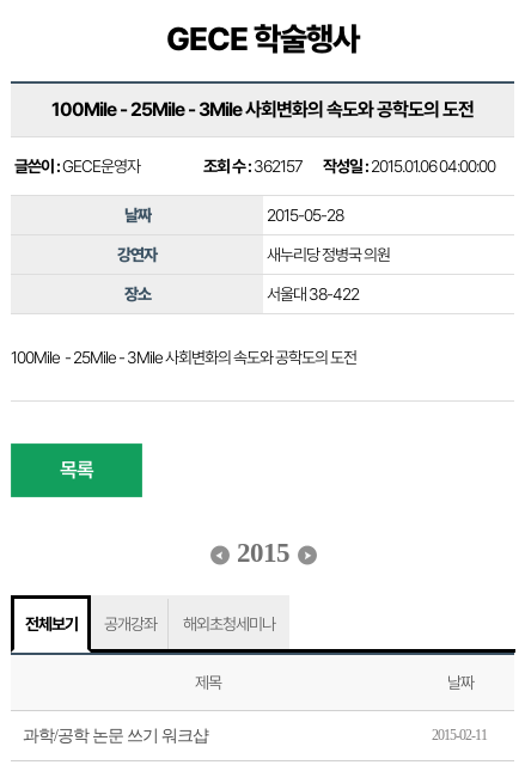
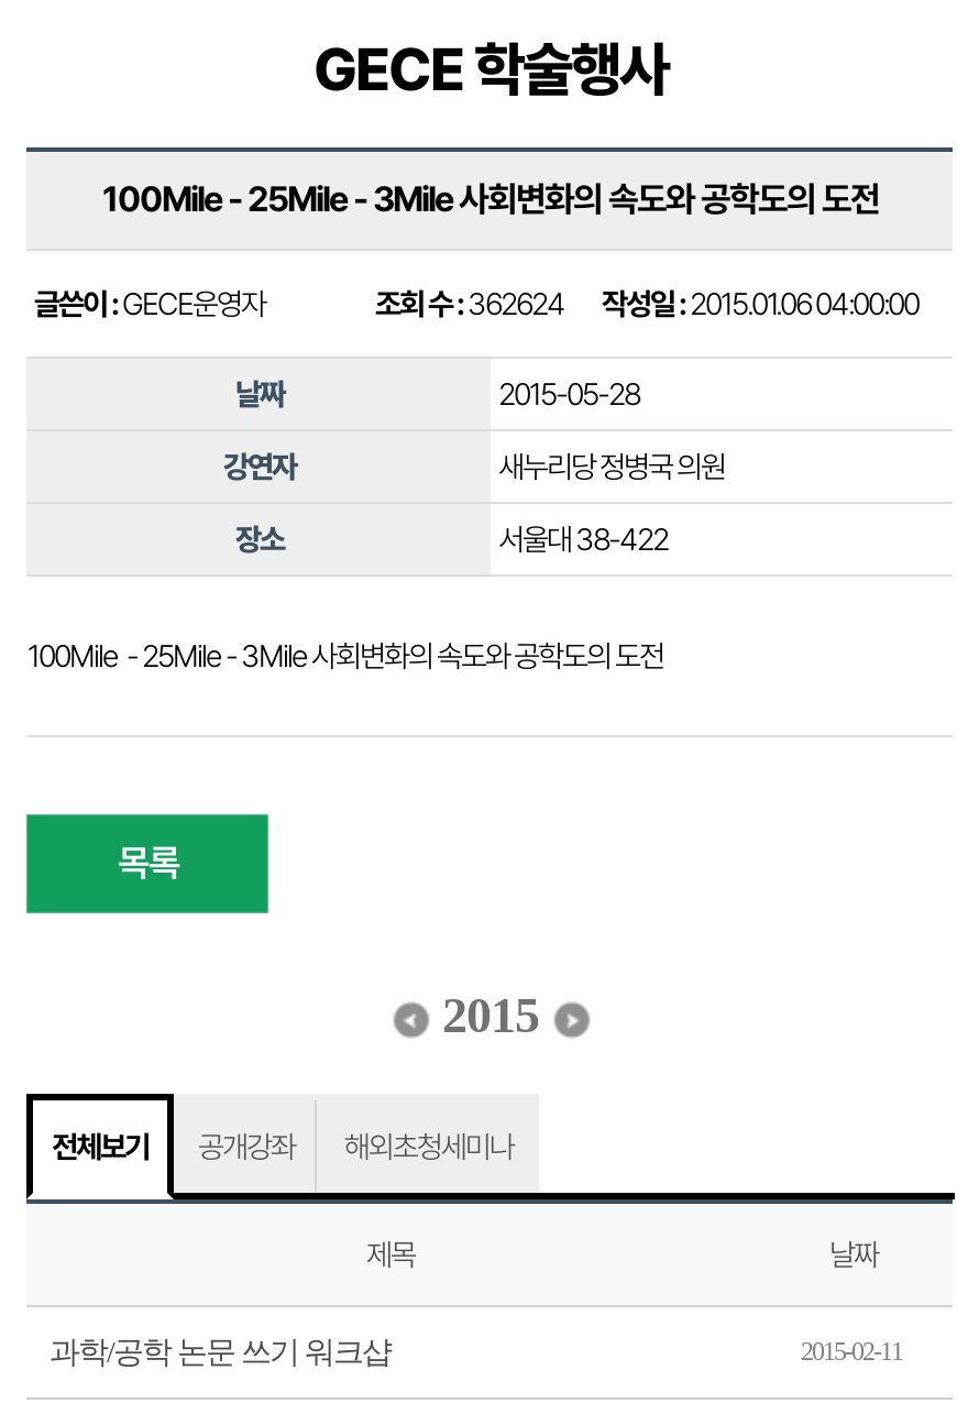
[204,157,496,176] 조회 수 : 362157 작성일 : 2015.01.06 04:00:00 -> [375,286,918,321] 조회 수 : 362624 작성일 : 2015.01.06 04:00:00

